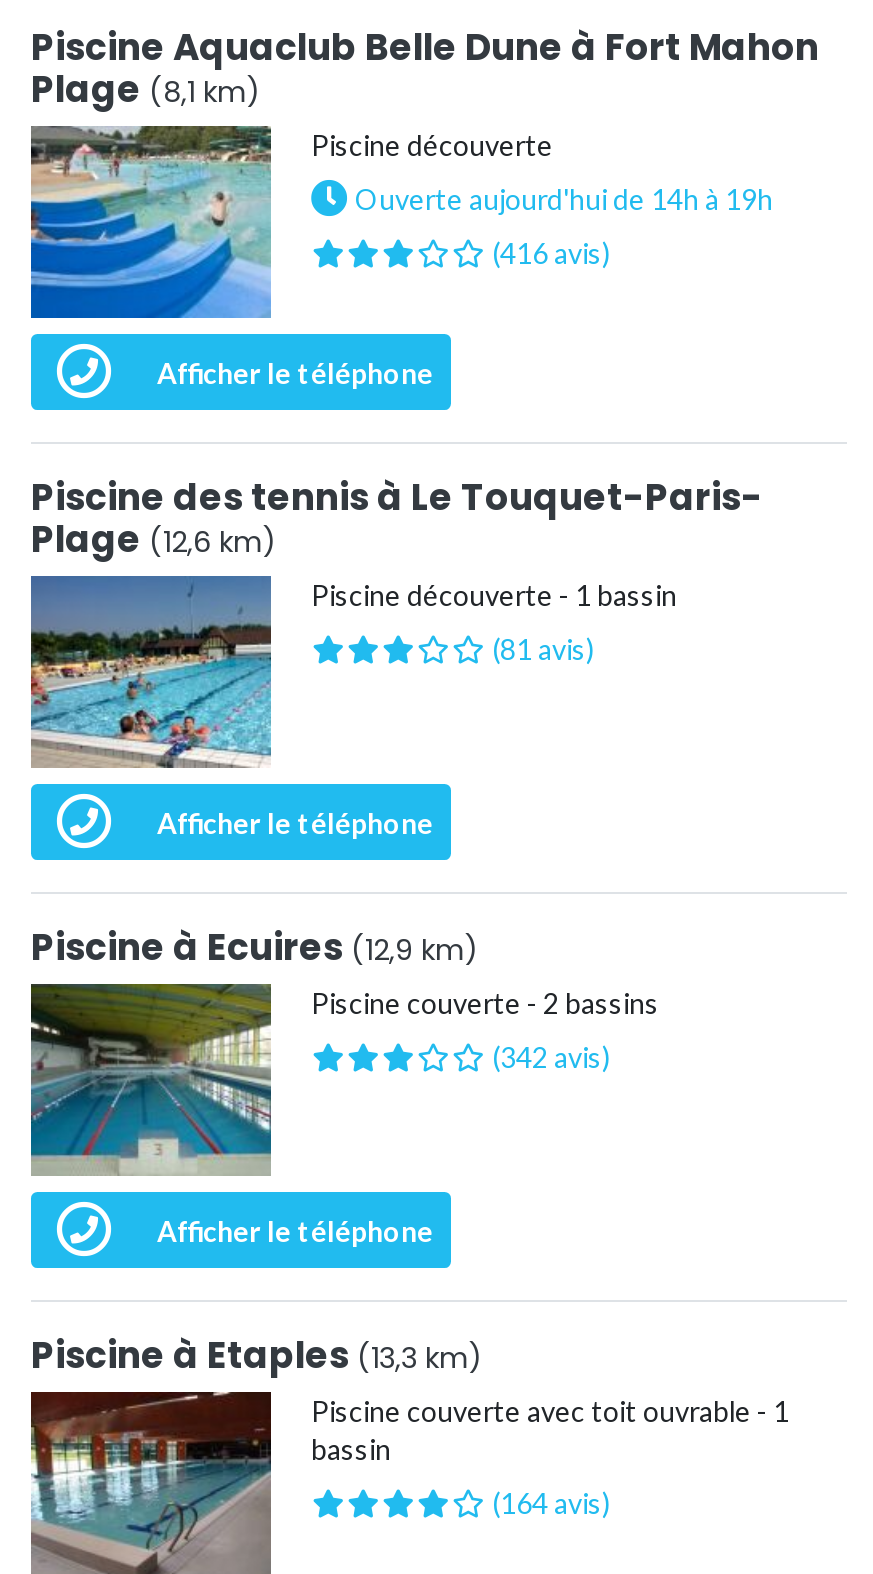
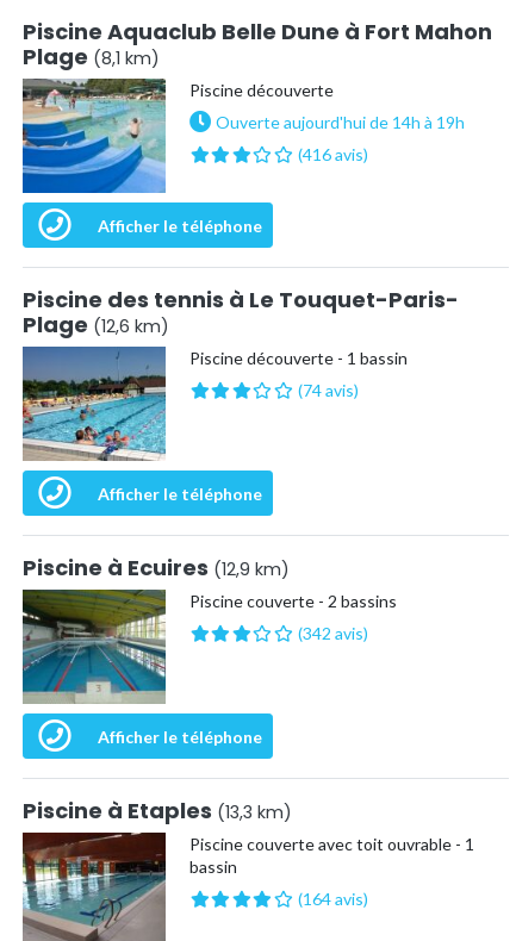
[486,632,594,666] (81 avis) -> [294,380,358,400] (74 avis)

